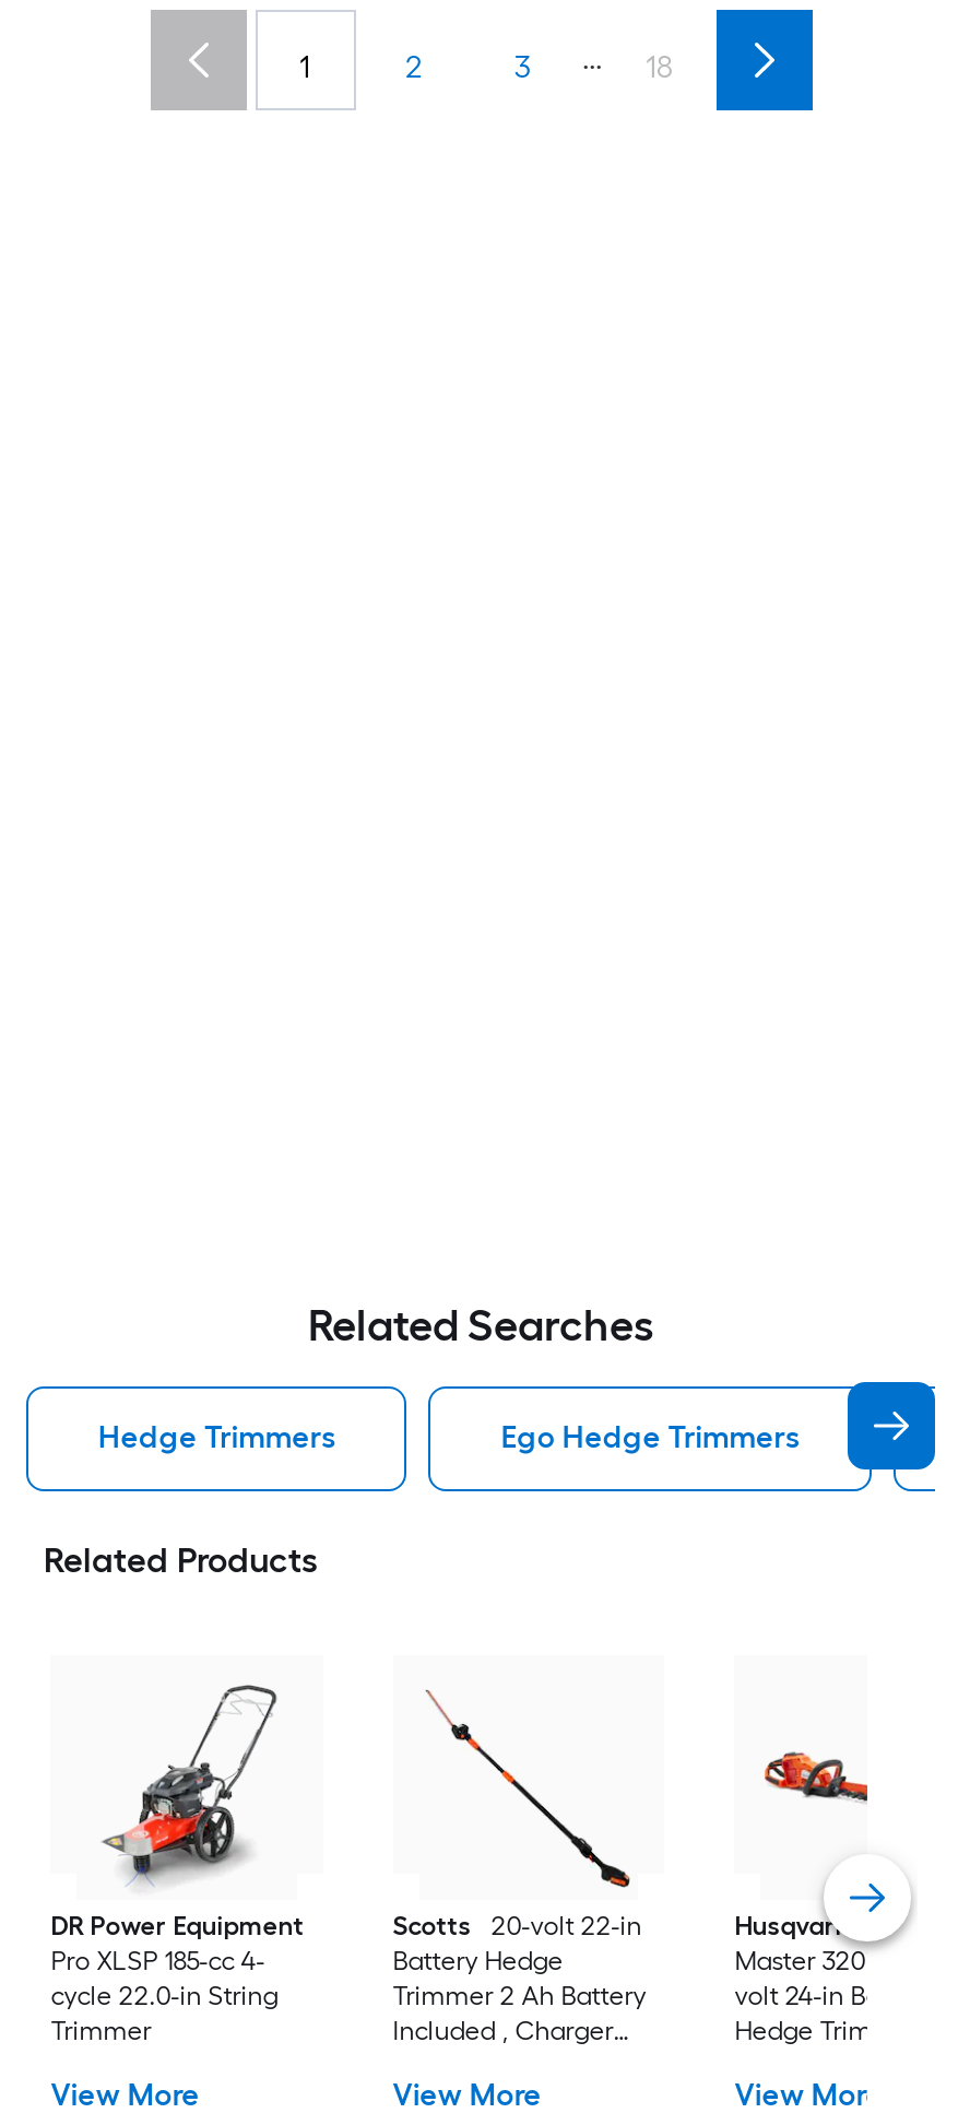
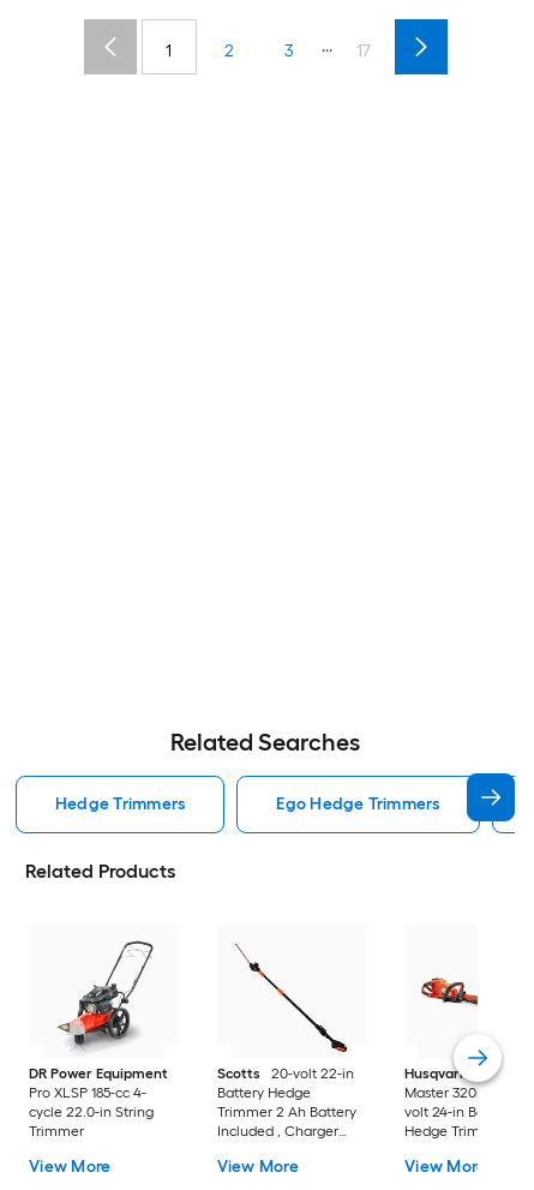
[646,48,672,85] 18 -> [356,41,370,62] 17

